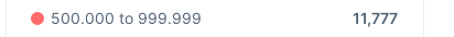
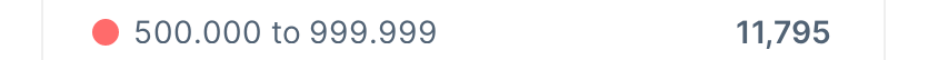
[352,8,397,27] 11,777 -> [736,12,831,50] 11,795

